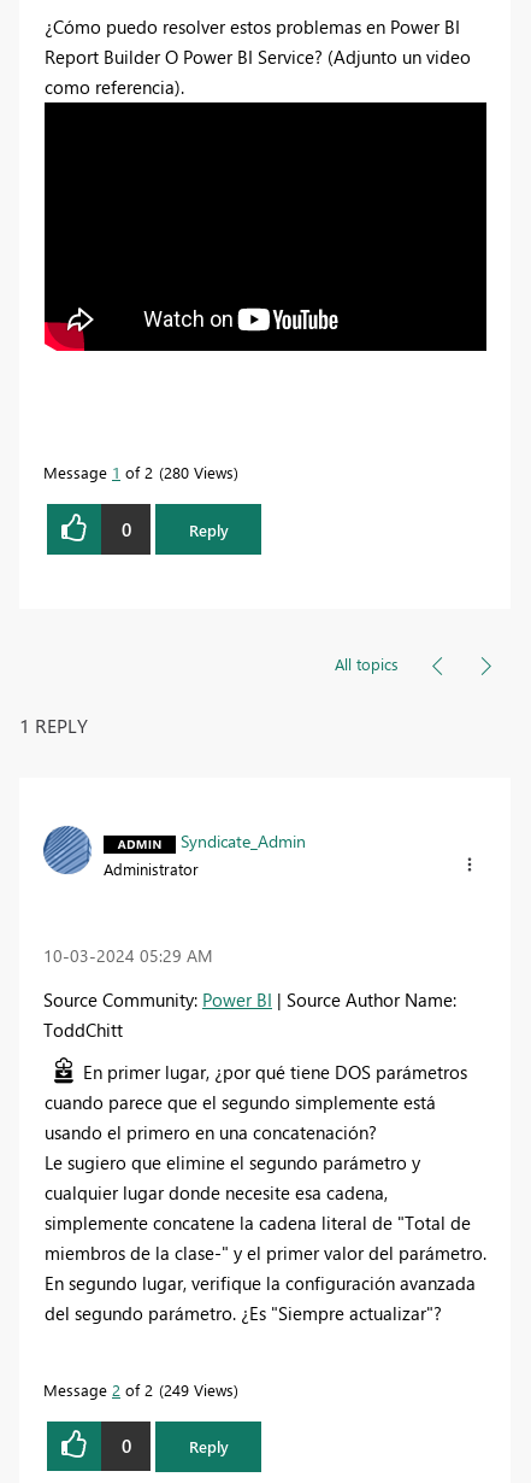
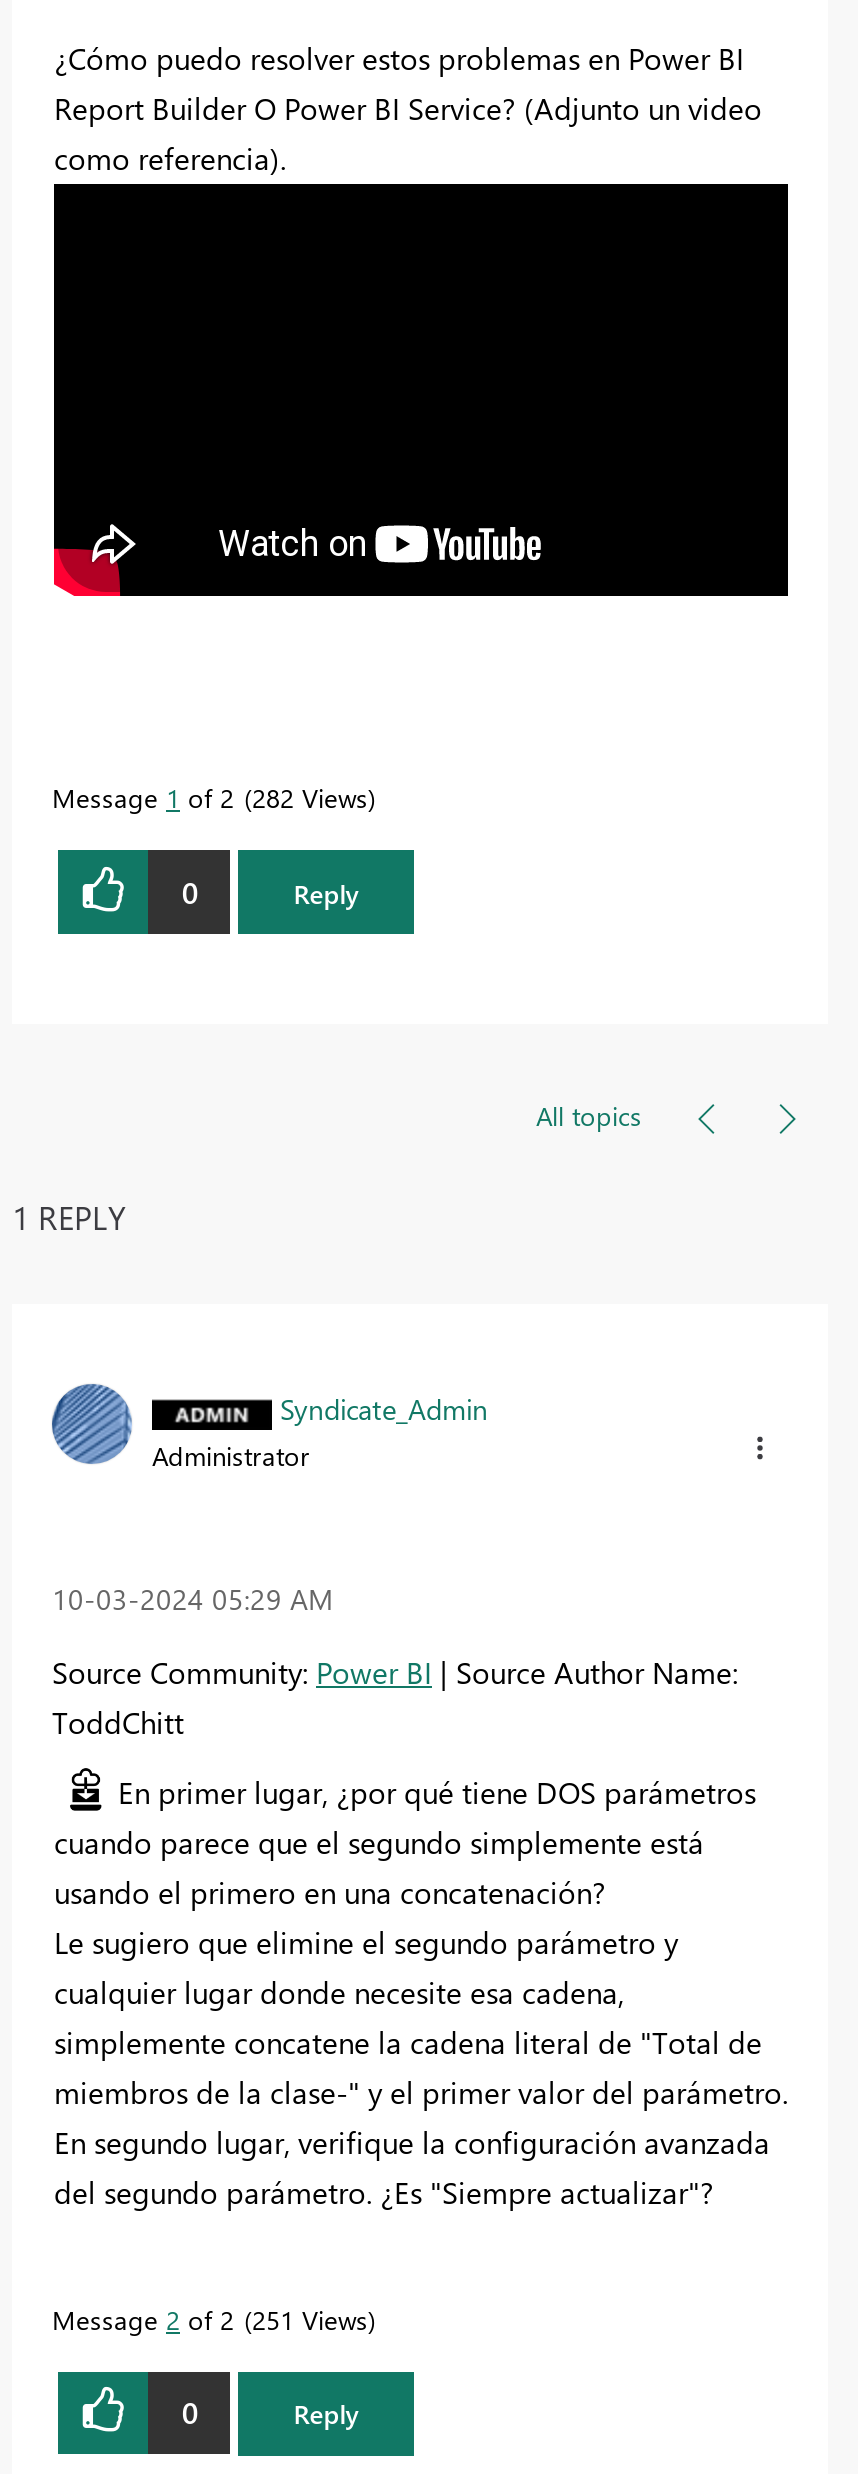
[43,462,234,482] Message 1 of 2 280 Views -> [52,780,368,814] Message 1 of 2 282 Views
[43,1379,234,1399] Message 2 of 2 249 Views -> [52,2301,368,2335] Message 2 of 2 251 Views

